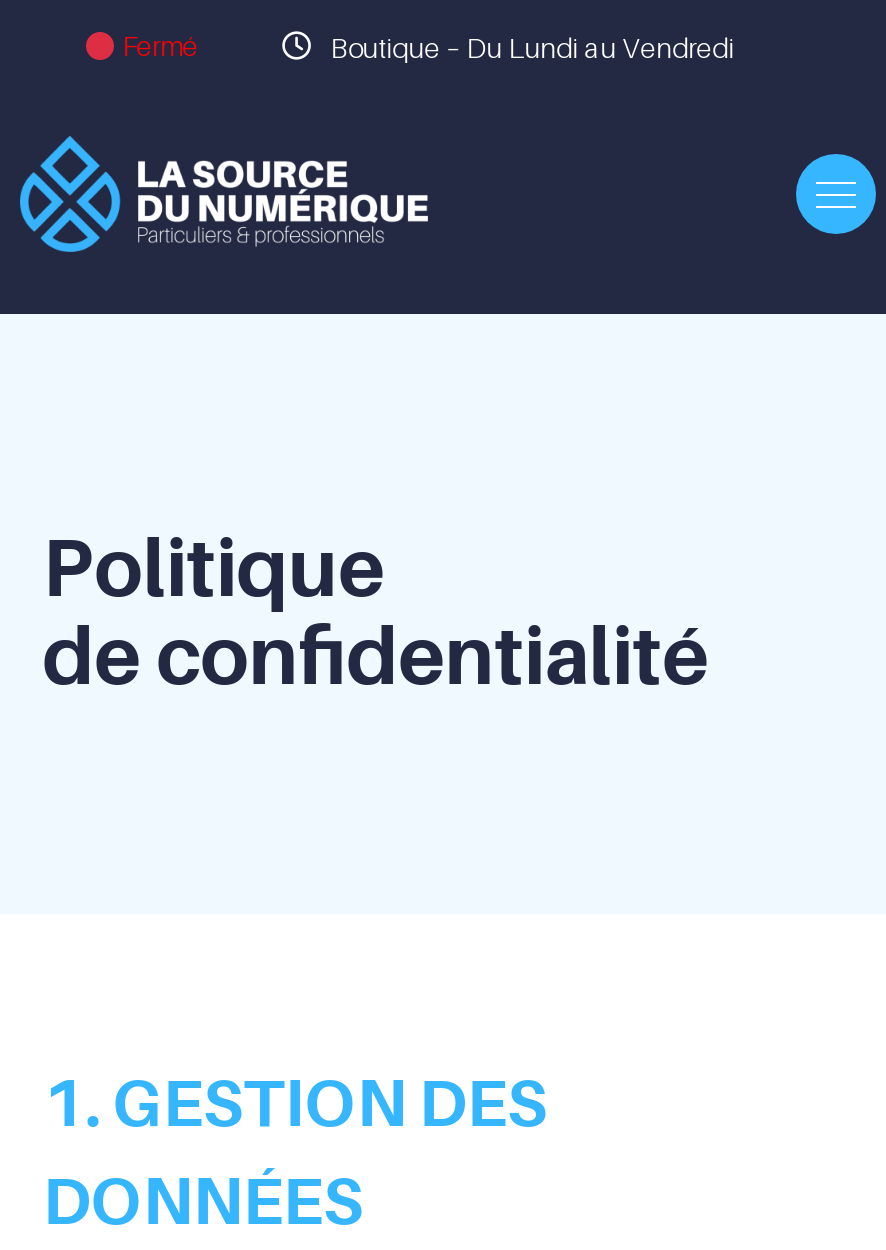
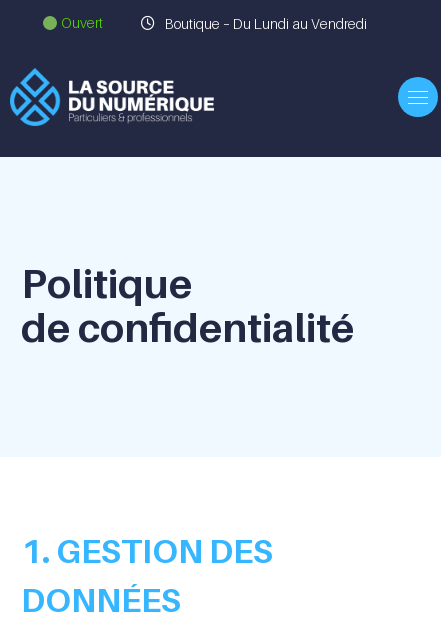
[116,29,198,63] Fermé -> [58,14,103,31] Ouvert

